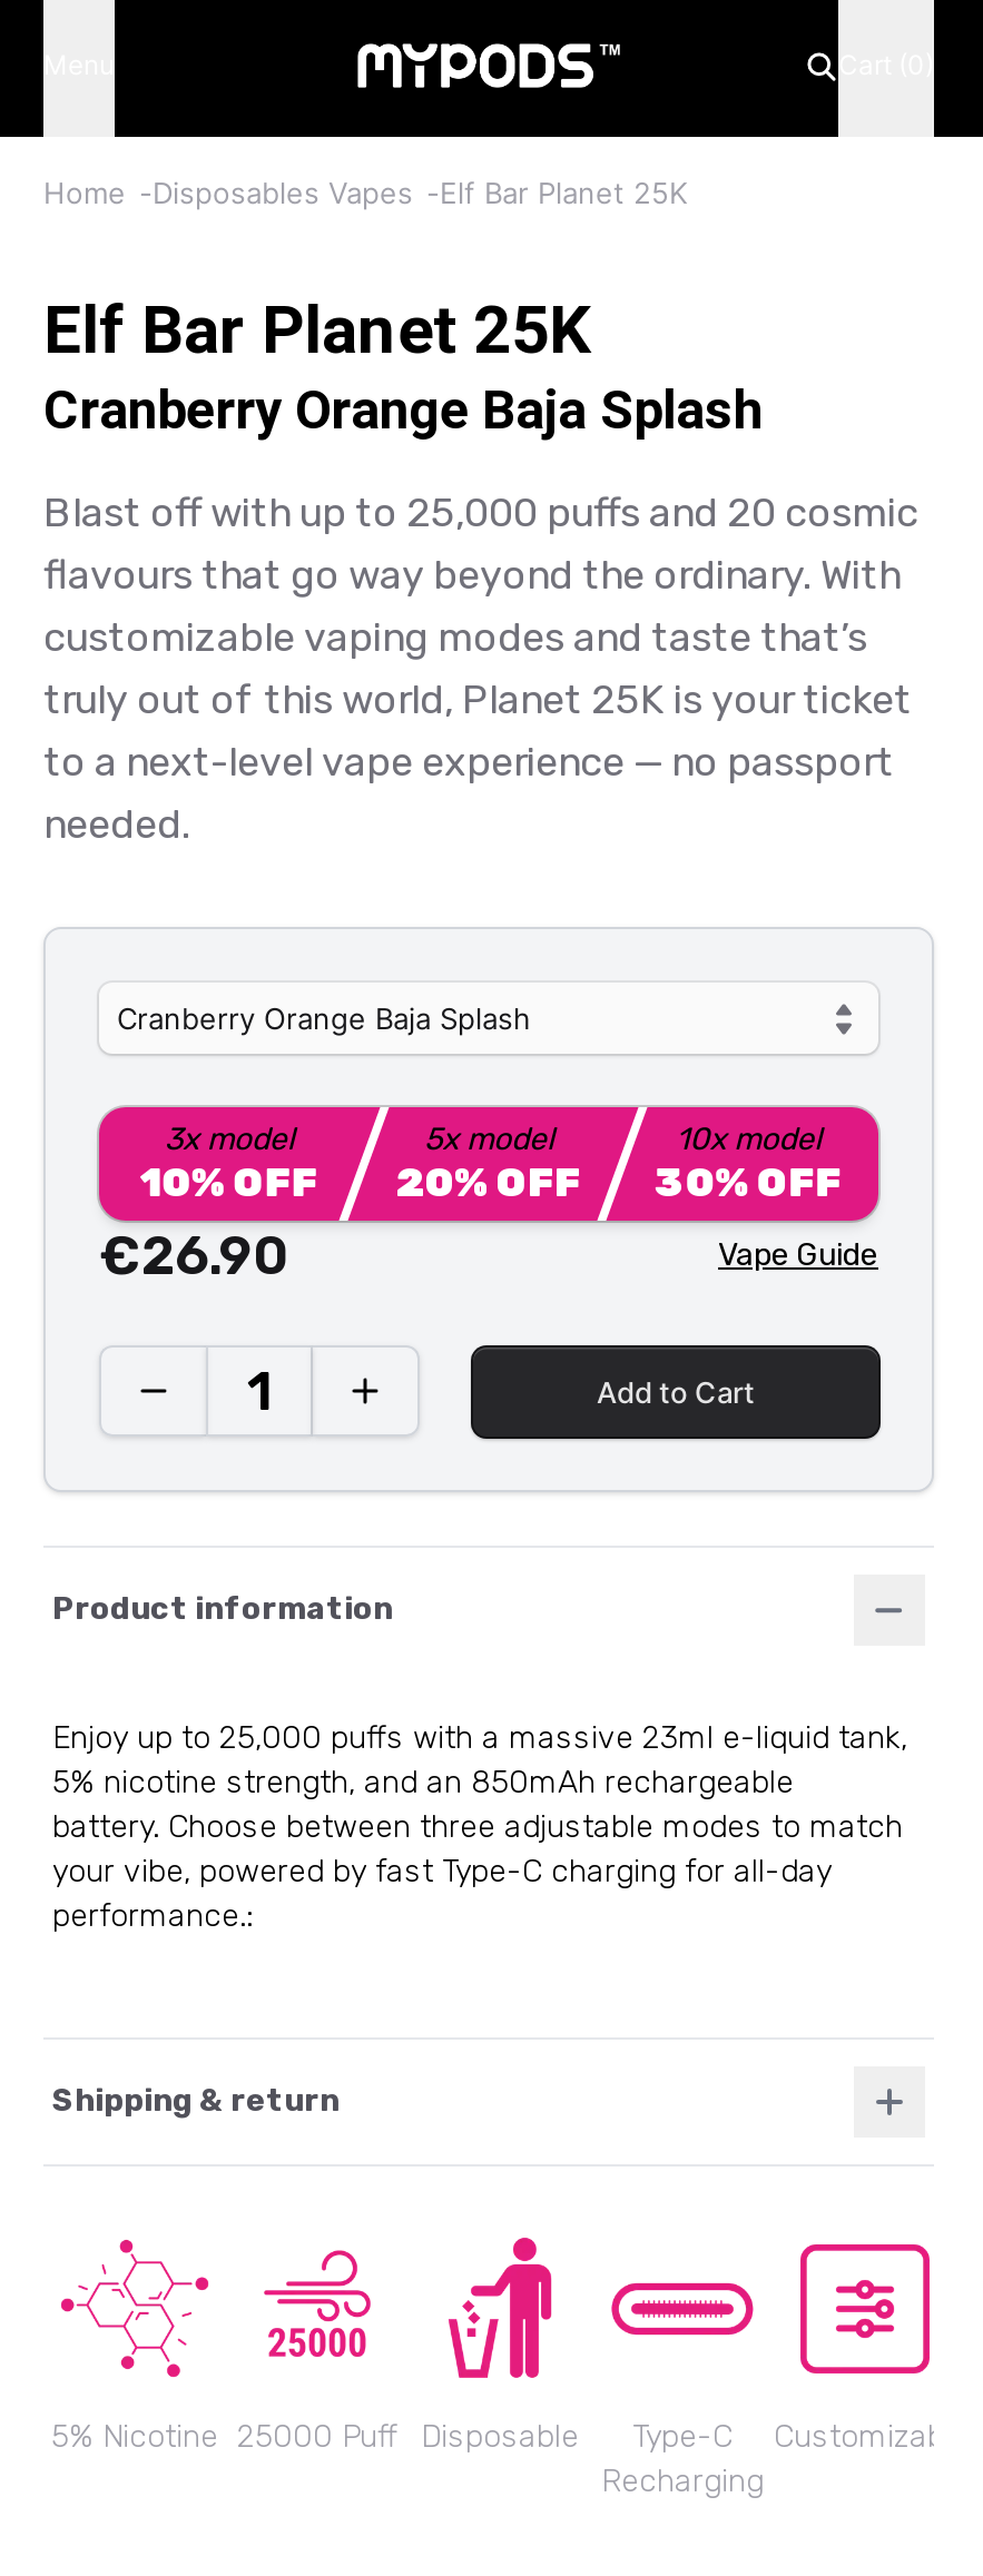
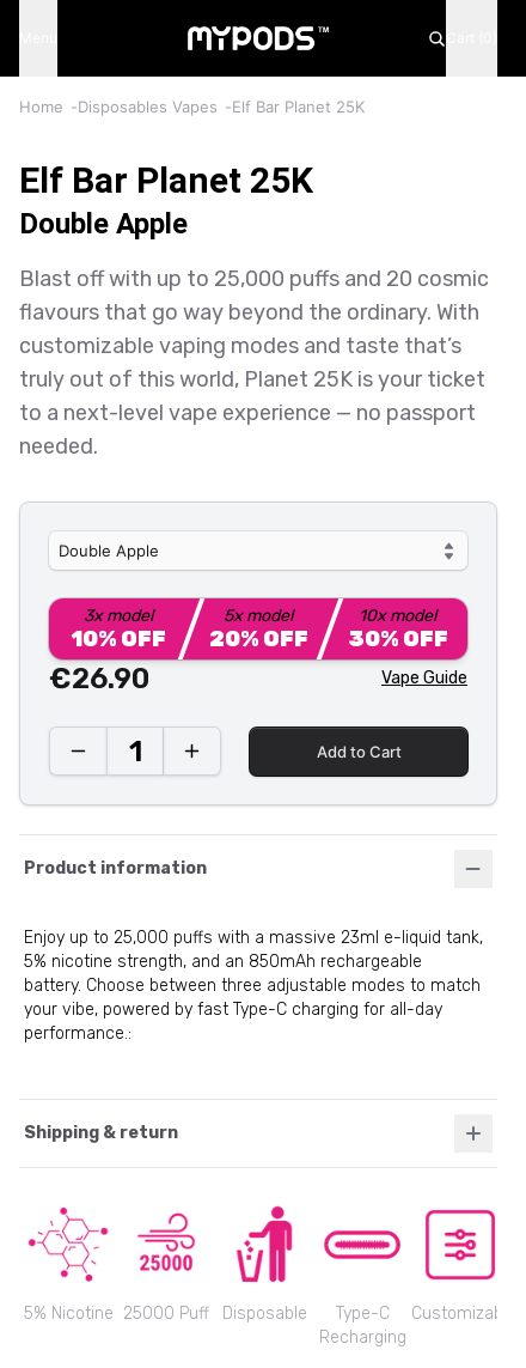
[43,379,763,442] Cranberry Orange Baja Splash -> [19,207,188,241] Double Apple
[117,1000,531,1036] Cranberry Orange Baja Splash -> [59,541,159,560] Double Apple

